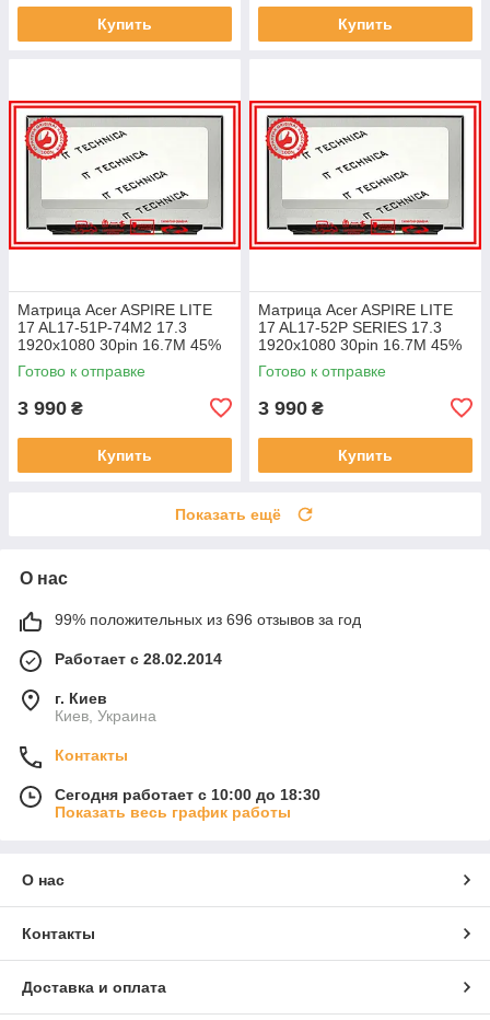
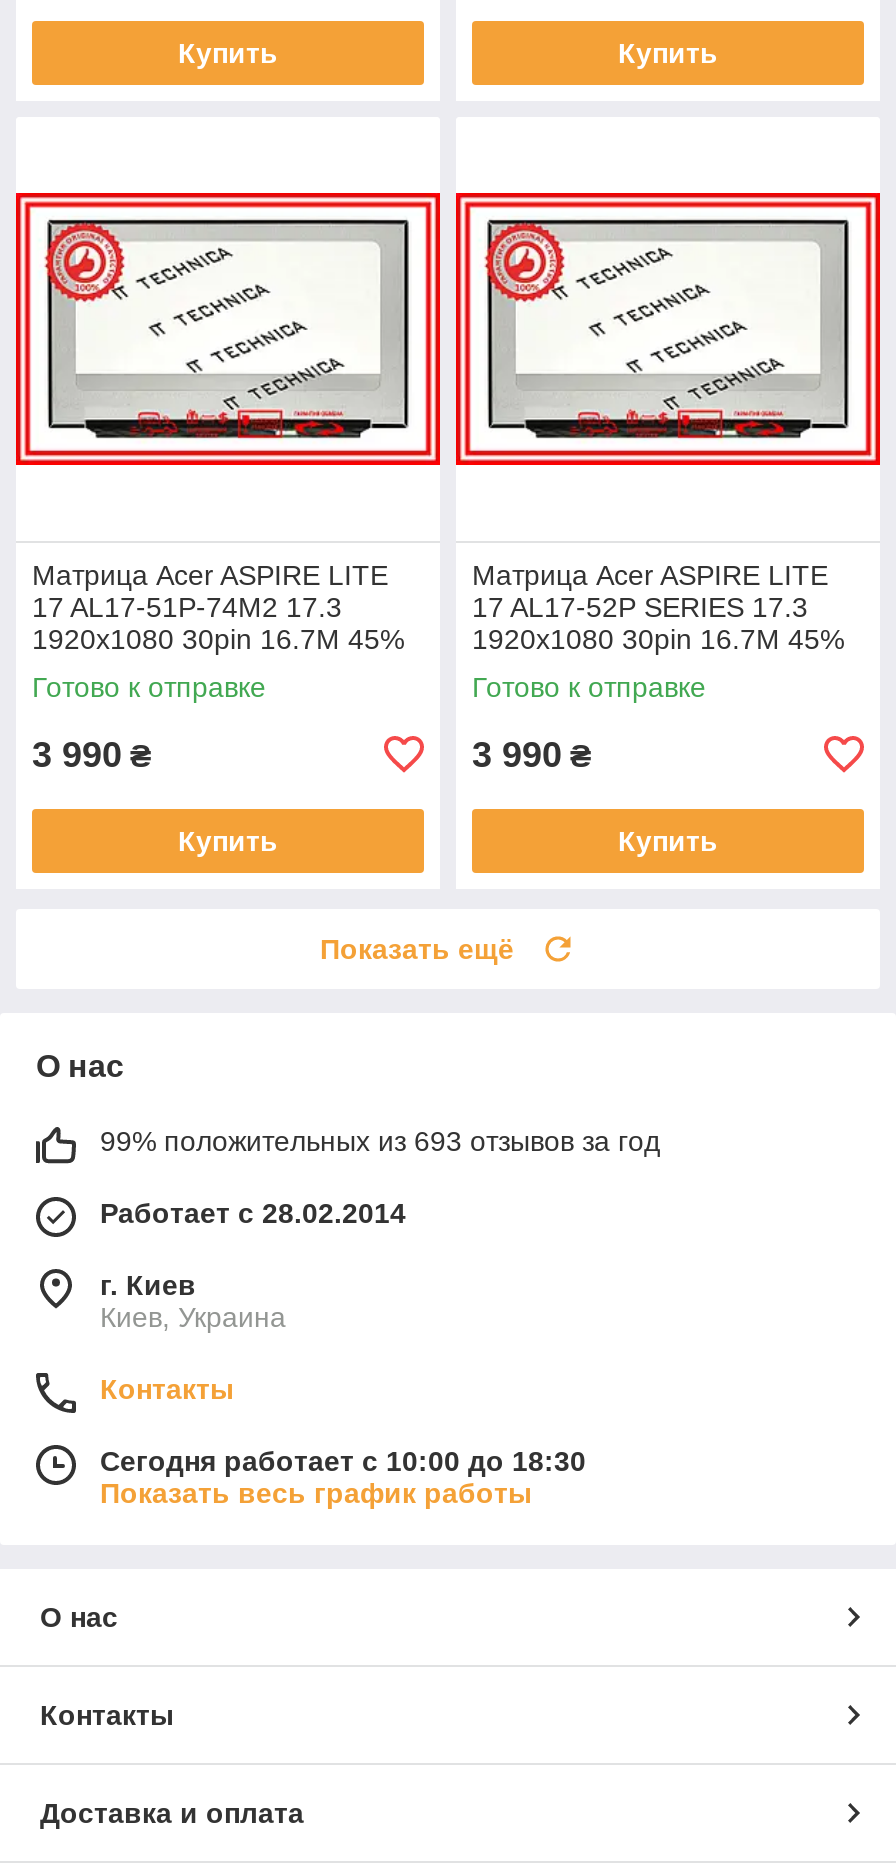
[55,610,361,628] 99% положительных из 696 отзывов за год -> [100,1125,660,1157] 99% положительных из 693 отзывов за год

